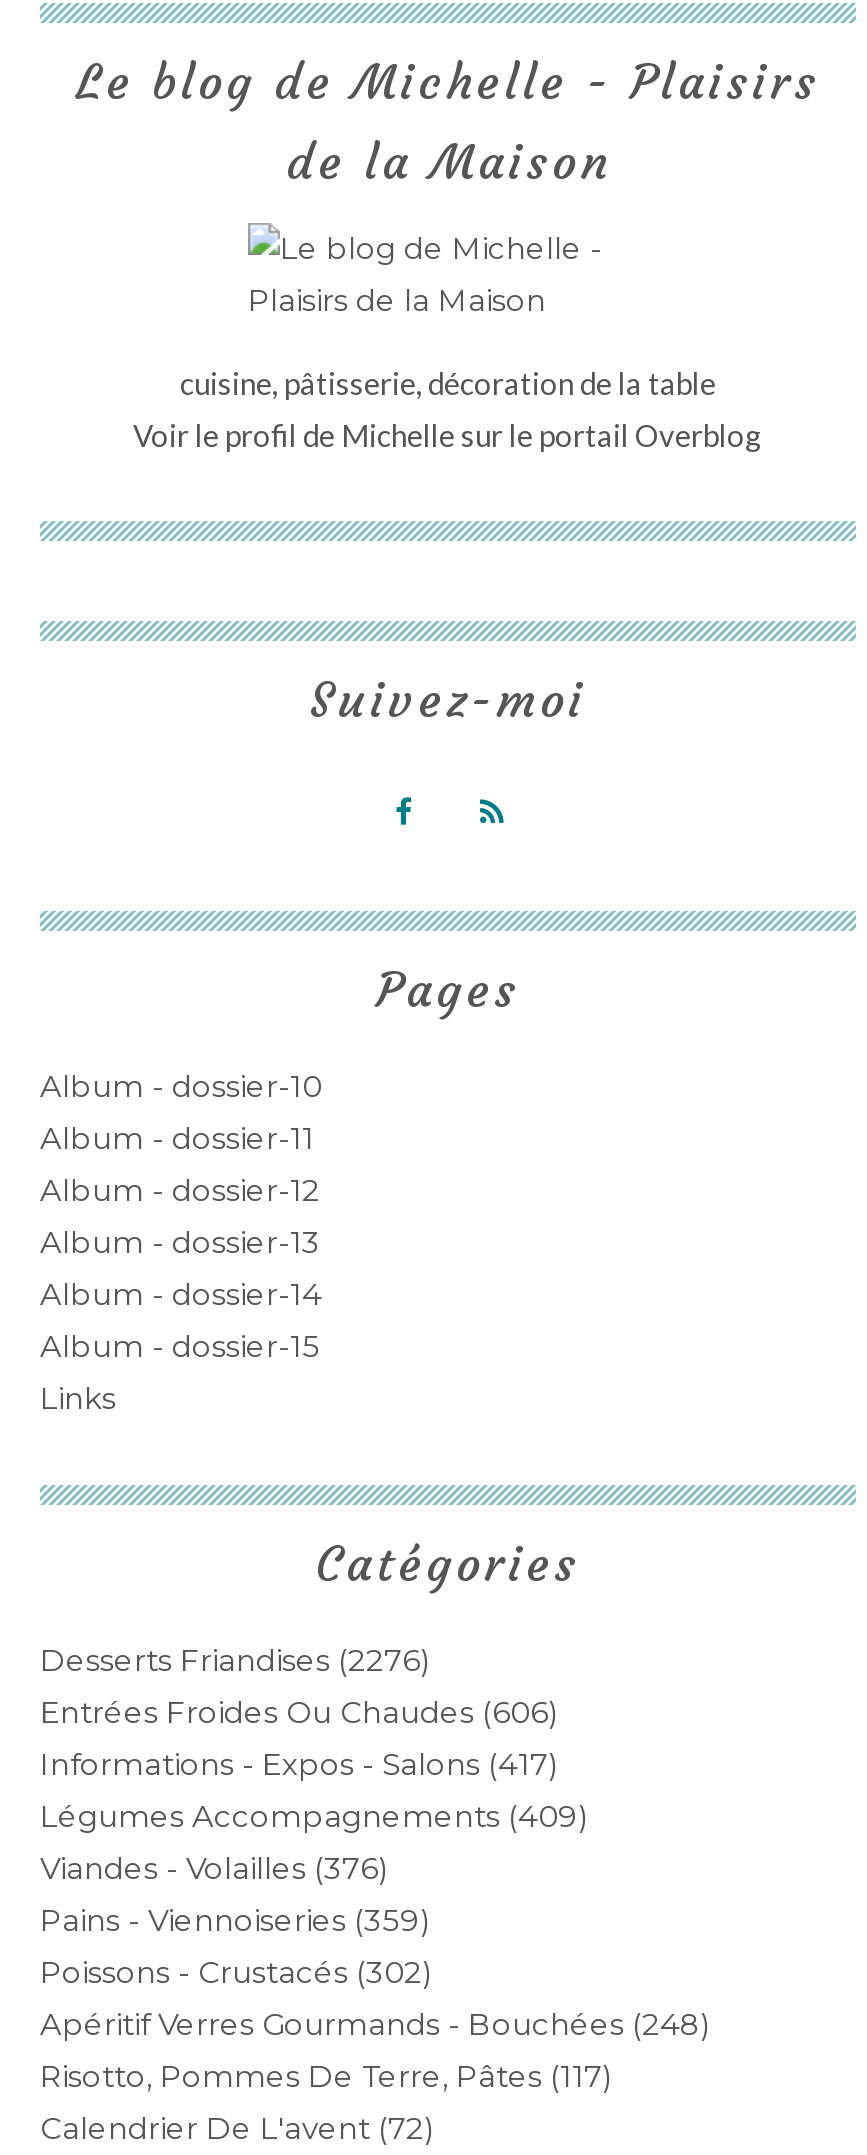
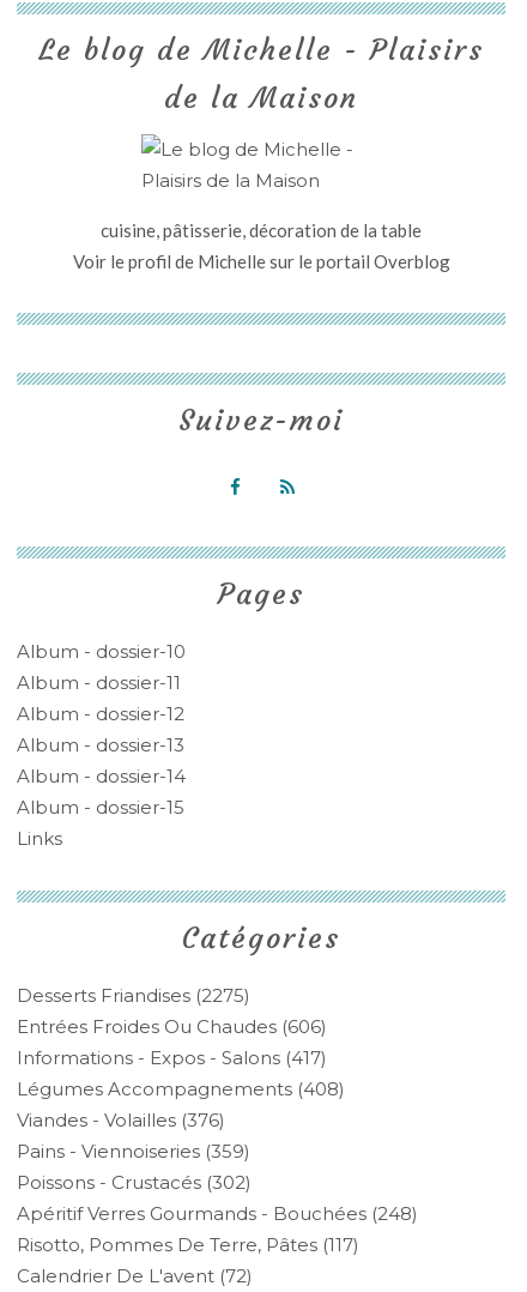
[40,1641,430,1679] Desserts Friandises (2276) -> [17,984,250,1007] Desserts Friandises (2275)
[40,1797,588,1835] Légumes Accompagnements (409) -> [17,1077,345,1100] Légumes Accompagnements (408)

